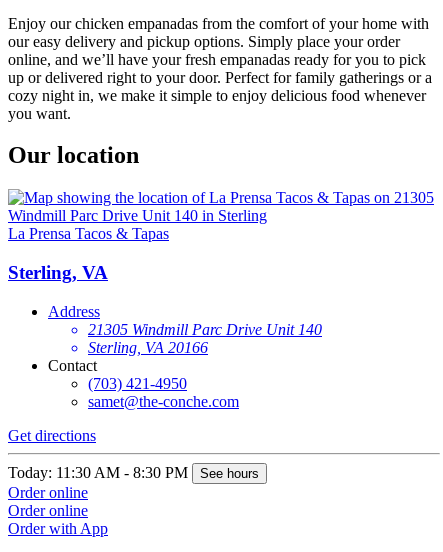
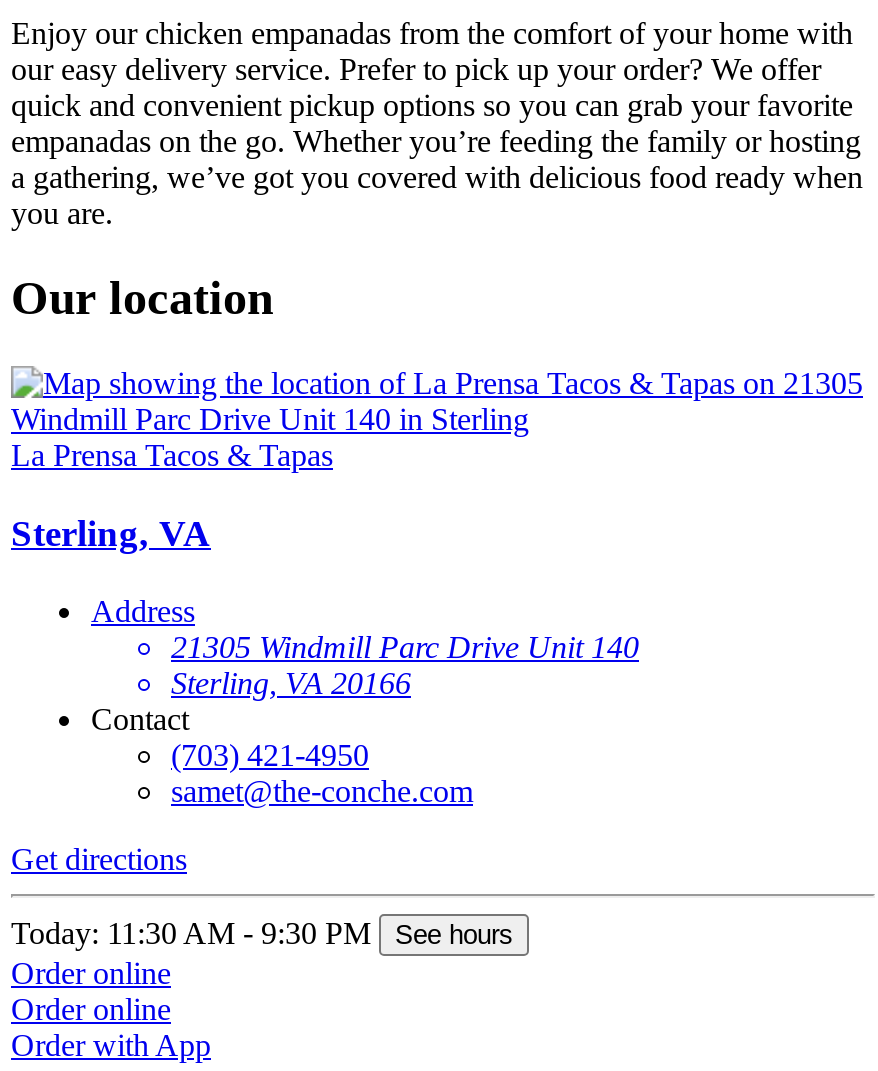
[8,32,432,121] our easy delivery and pickup options. Simply place your order | online, and we’ll have your fresh empanadas ready for you to pick | up or delivered right to your door. Perfect for family gatherings or a | cozy night in, we make it simple to enjoy delicious food whenever | you want. -> [11,53,863,231] our easy delivery service. Prefer to pick up your order? We offer | quick and convenient pickup options so you can grab your favorite | empanadas on the go. Whether you’re feeding the family or hosting | a gathering, we’ve got you covered with delicious food ready when | you are.
[8,464,259,481] Today: 11:30 AM - 8:30 PM See hours -> [11,916,513,950] Today: 11:30 AM - 9:30 PM See hours

